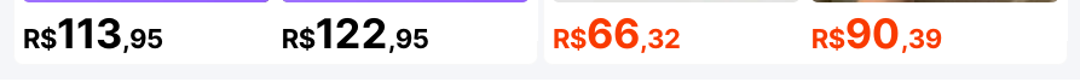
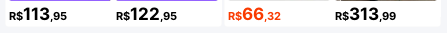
[811,9,942,57] R$90,39 -> [335,4,396,24] R$313,99

